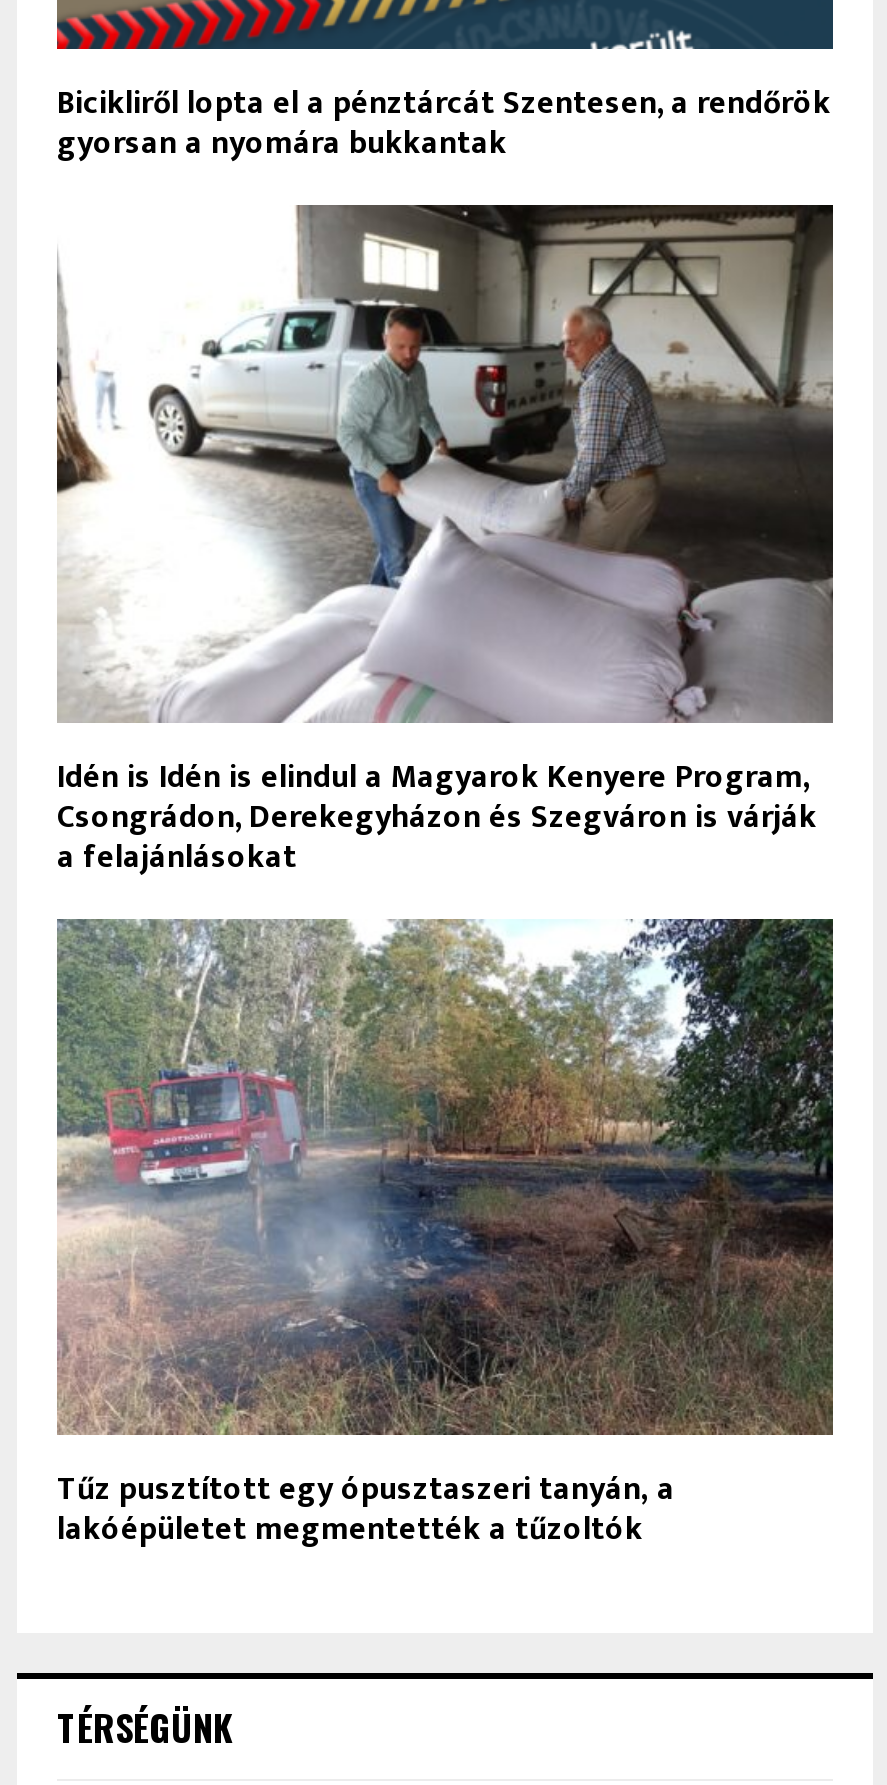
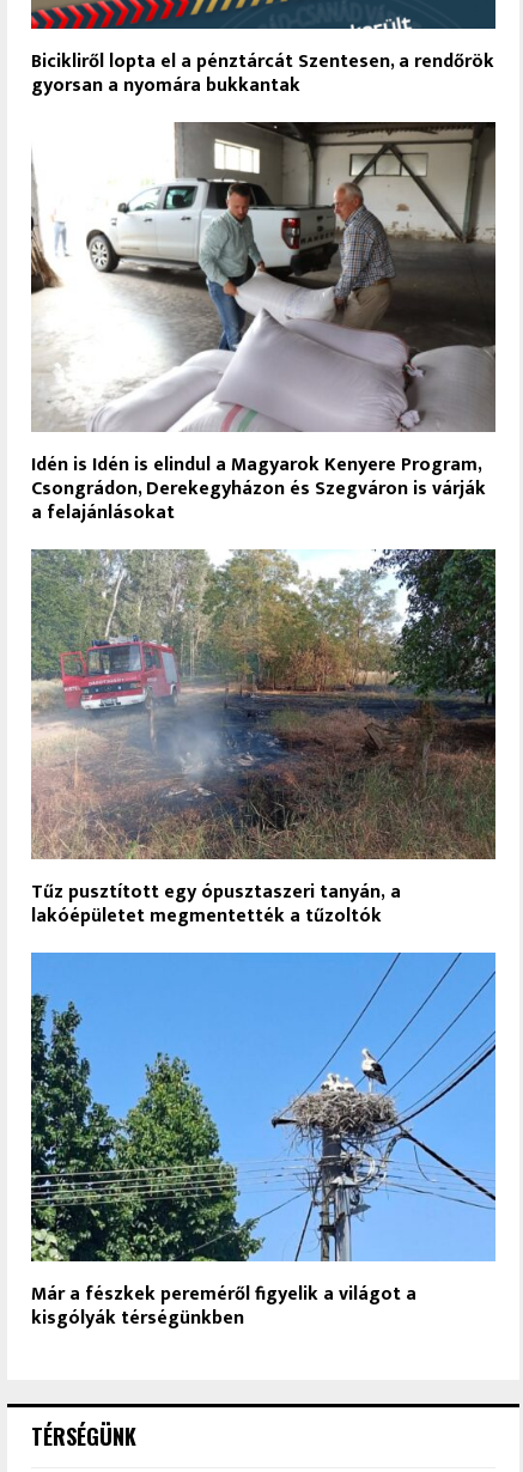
none -> [30,951,497,1335] [image] | Már a fészkek pereméről figyelik a világot a | kisgólyák térségünkben

